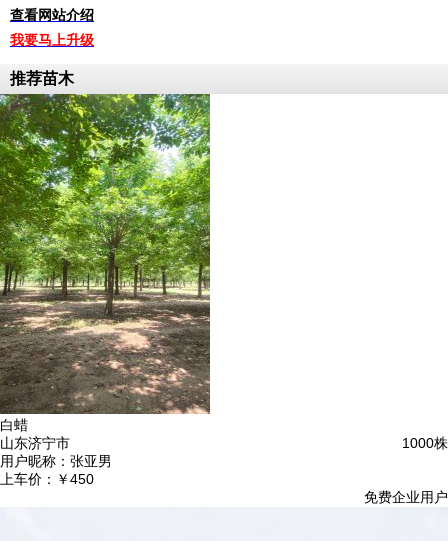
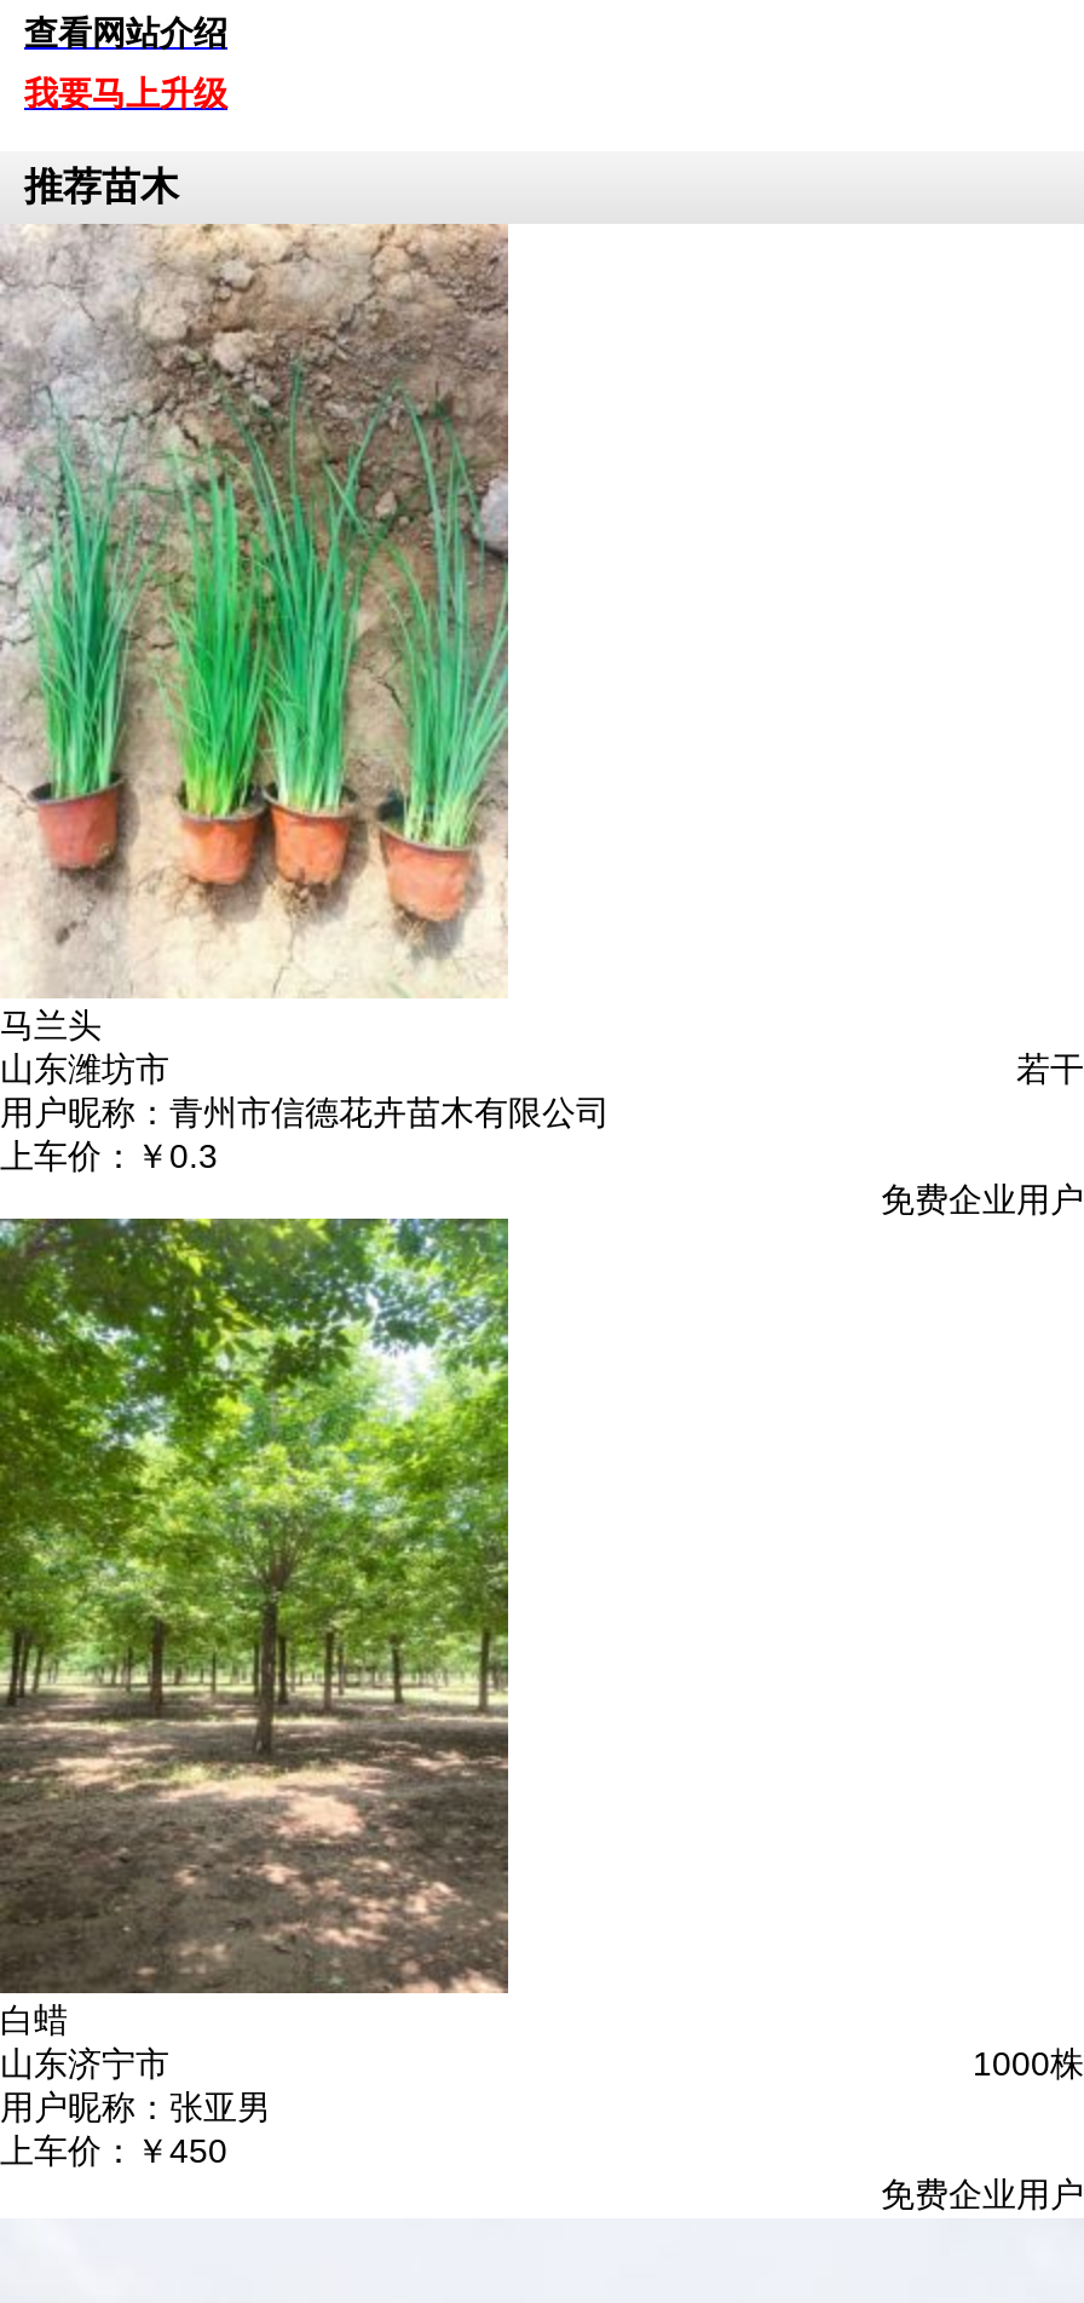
none -> [0,224,1084,1218] [image] | 马兰头 | 若干 | 山东潍坊市 | 用户昵称：青州市信德花卉苗木有限公司 | 上车价：￥0.3 | 免费企业用户

